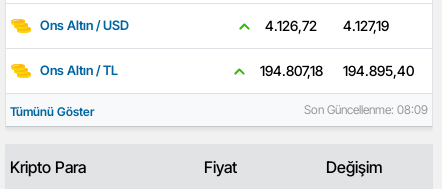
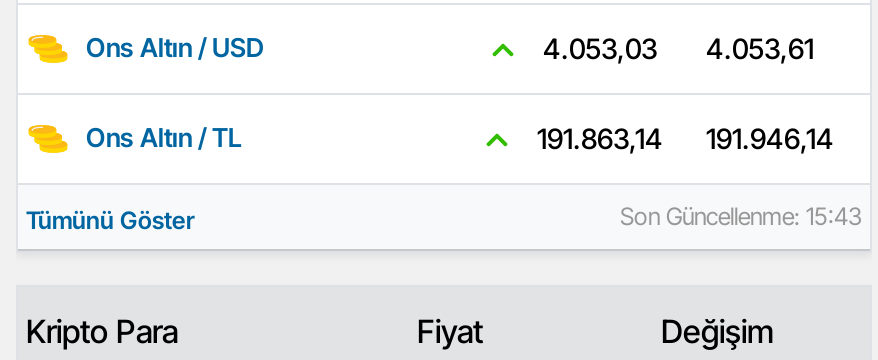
[265,17,317,34] 4.126,72 -> [543,30,657,64] 4.053,03
[343,16,389,33] 4.127,19 -> [706,30,814,64] 4.053,61
[259,62,322,79] 194.807,18 -> [537,120,663,154] 191.863,14
[343,61,414,78] 194.895,40 -> [706,120,834,154] 191.946,14
[304,101,428,116] Son Güncellenme: 08:09 -> [620,200,862,230] Son Güncellenme: 15:43

